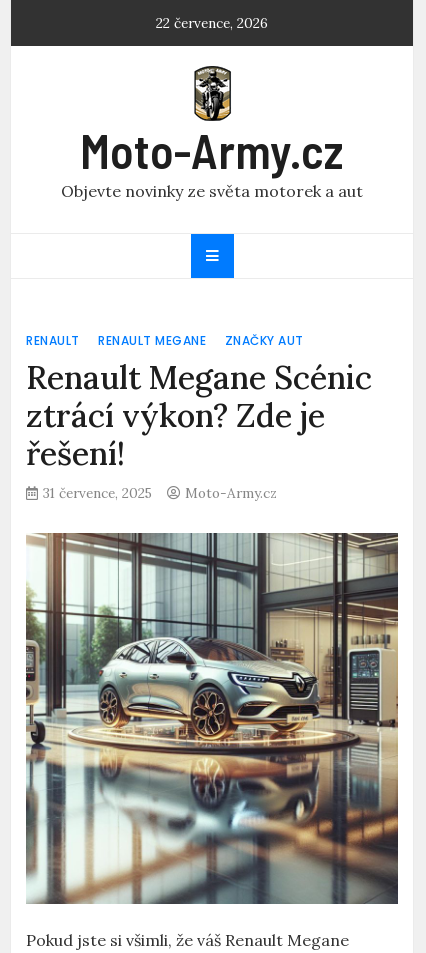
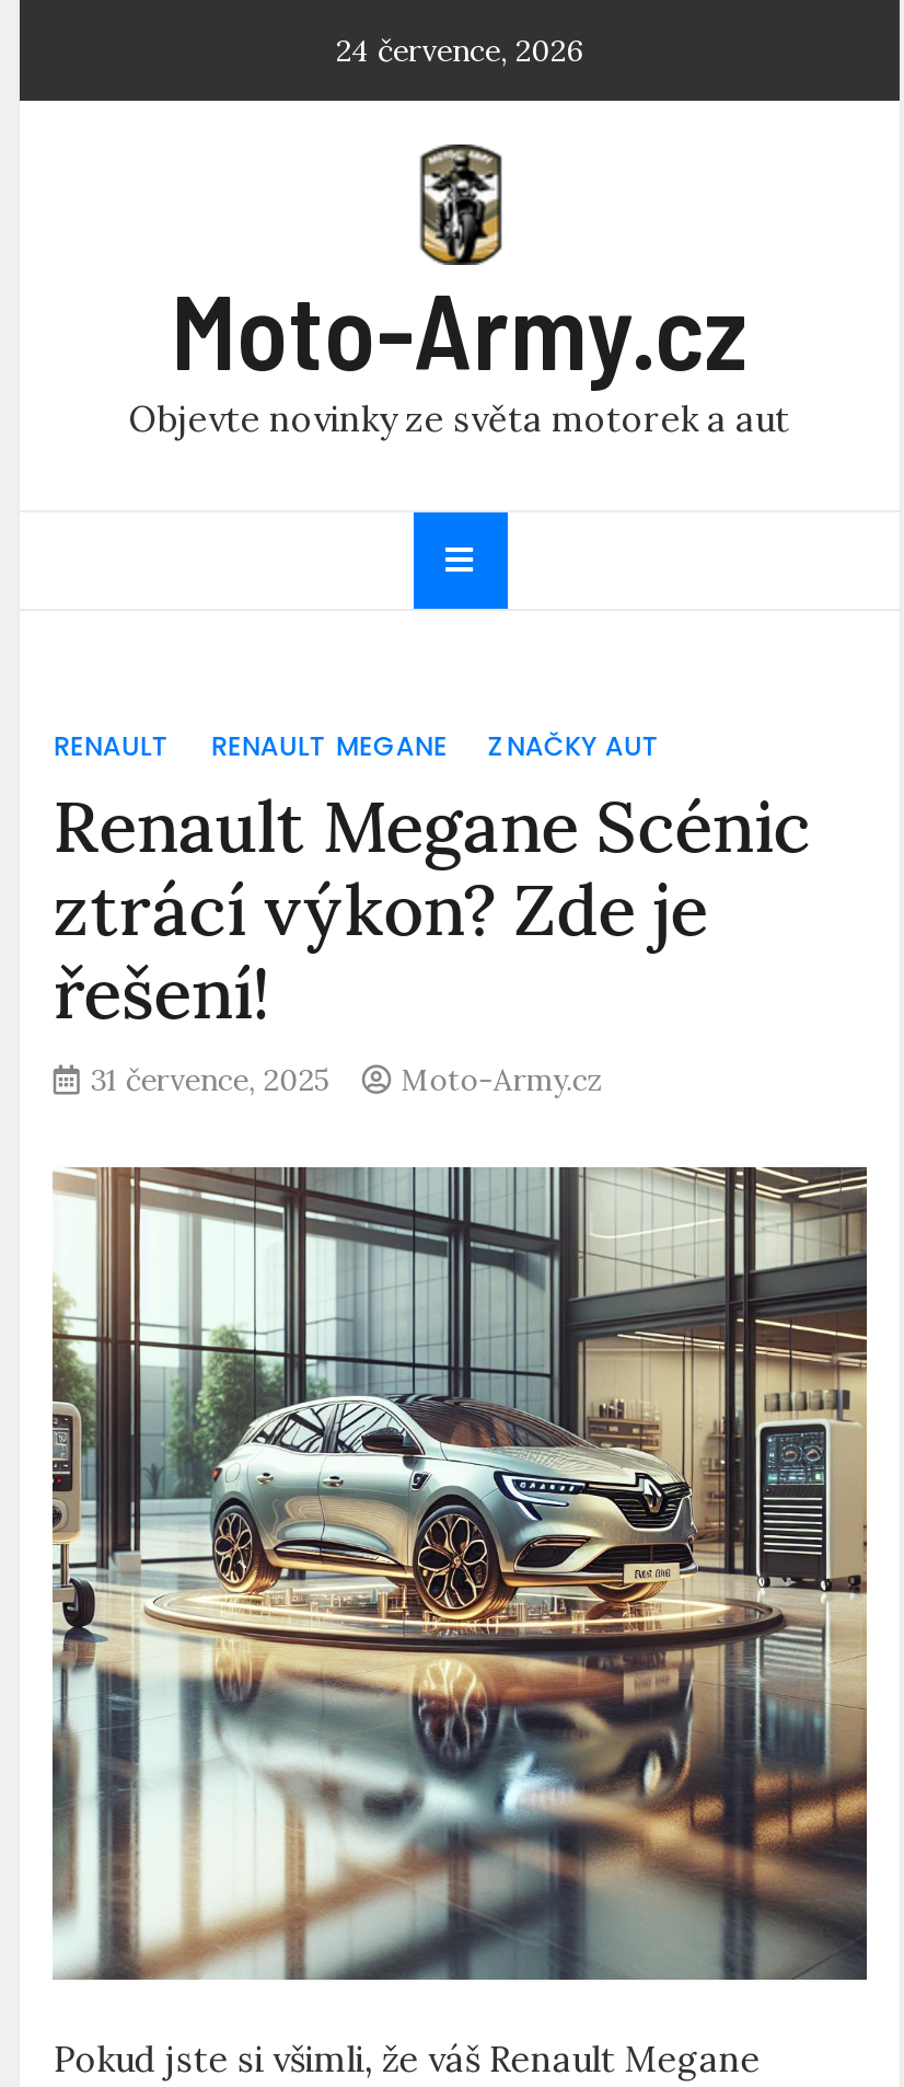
[156,14,268,32] 22 července, 2026 -> [336,31,583,70] 24 července, 2026

